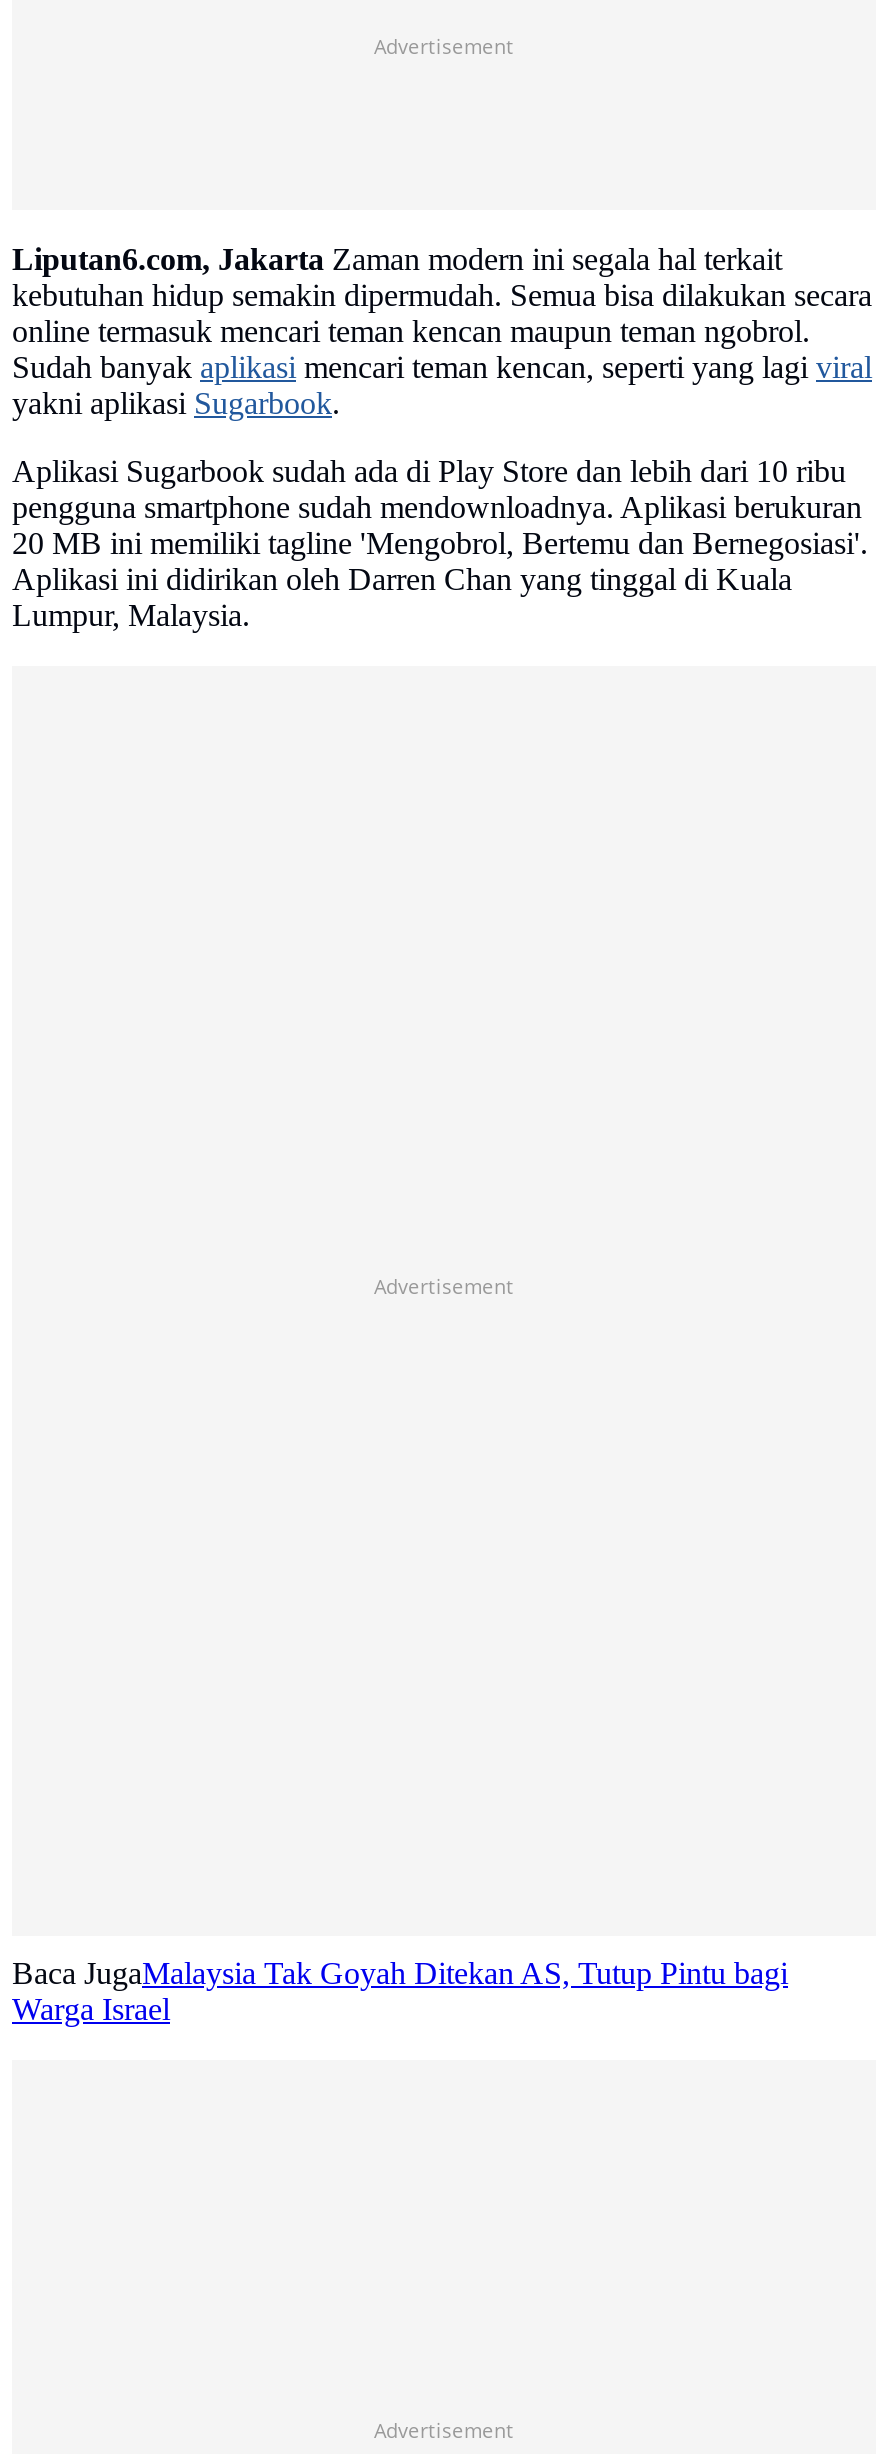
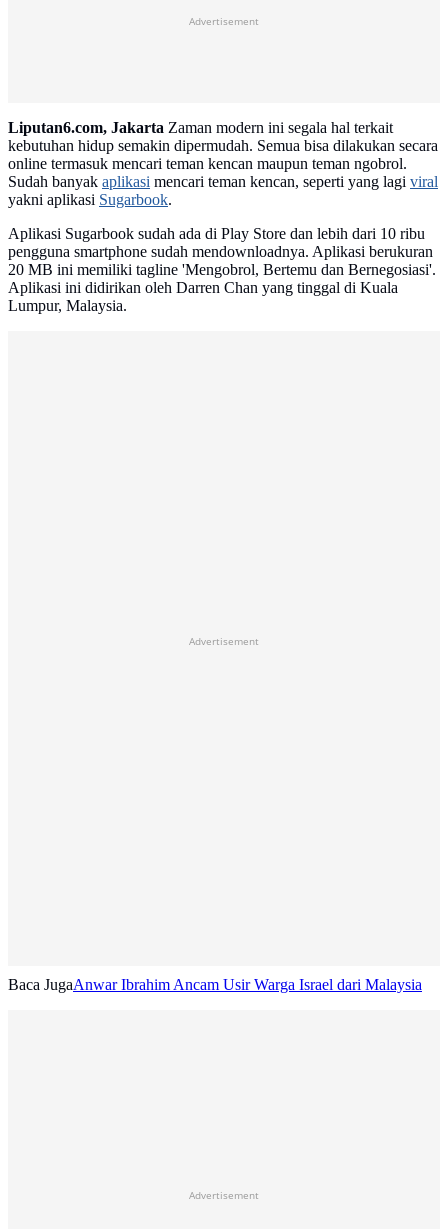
[12,1957,788,2027] Baca JugaMalaysia Tak Goyah Ditekan AS, Tutup Pintu bagi | Warga Israel -> [8,976,422,993] Baca JugaAnwar Ibrahim Ancam Usir Warga Israel dari Malaysia

